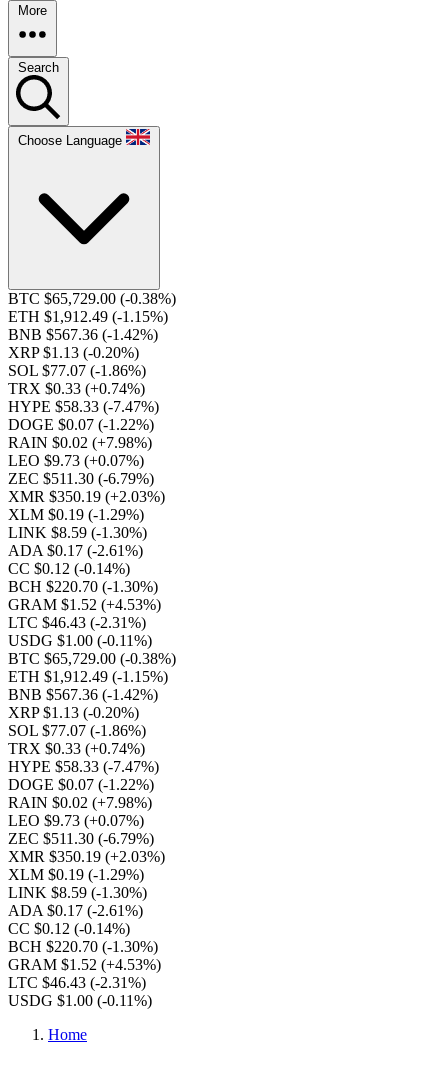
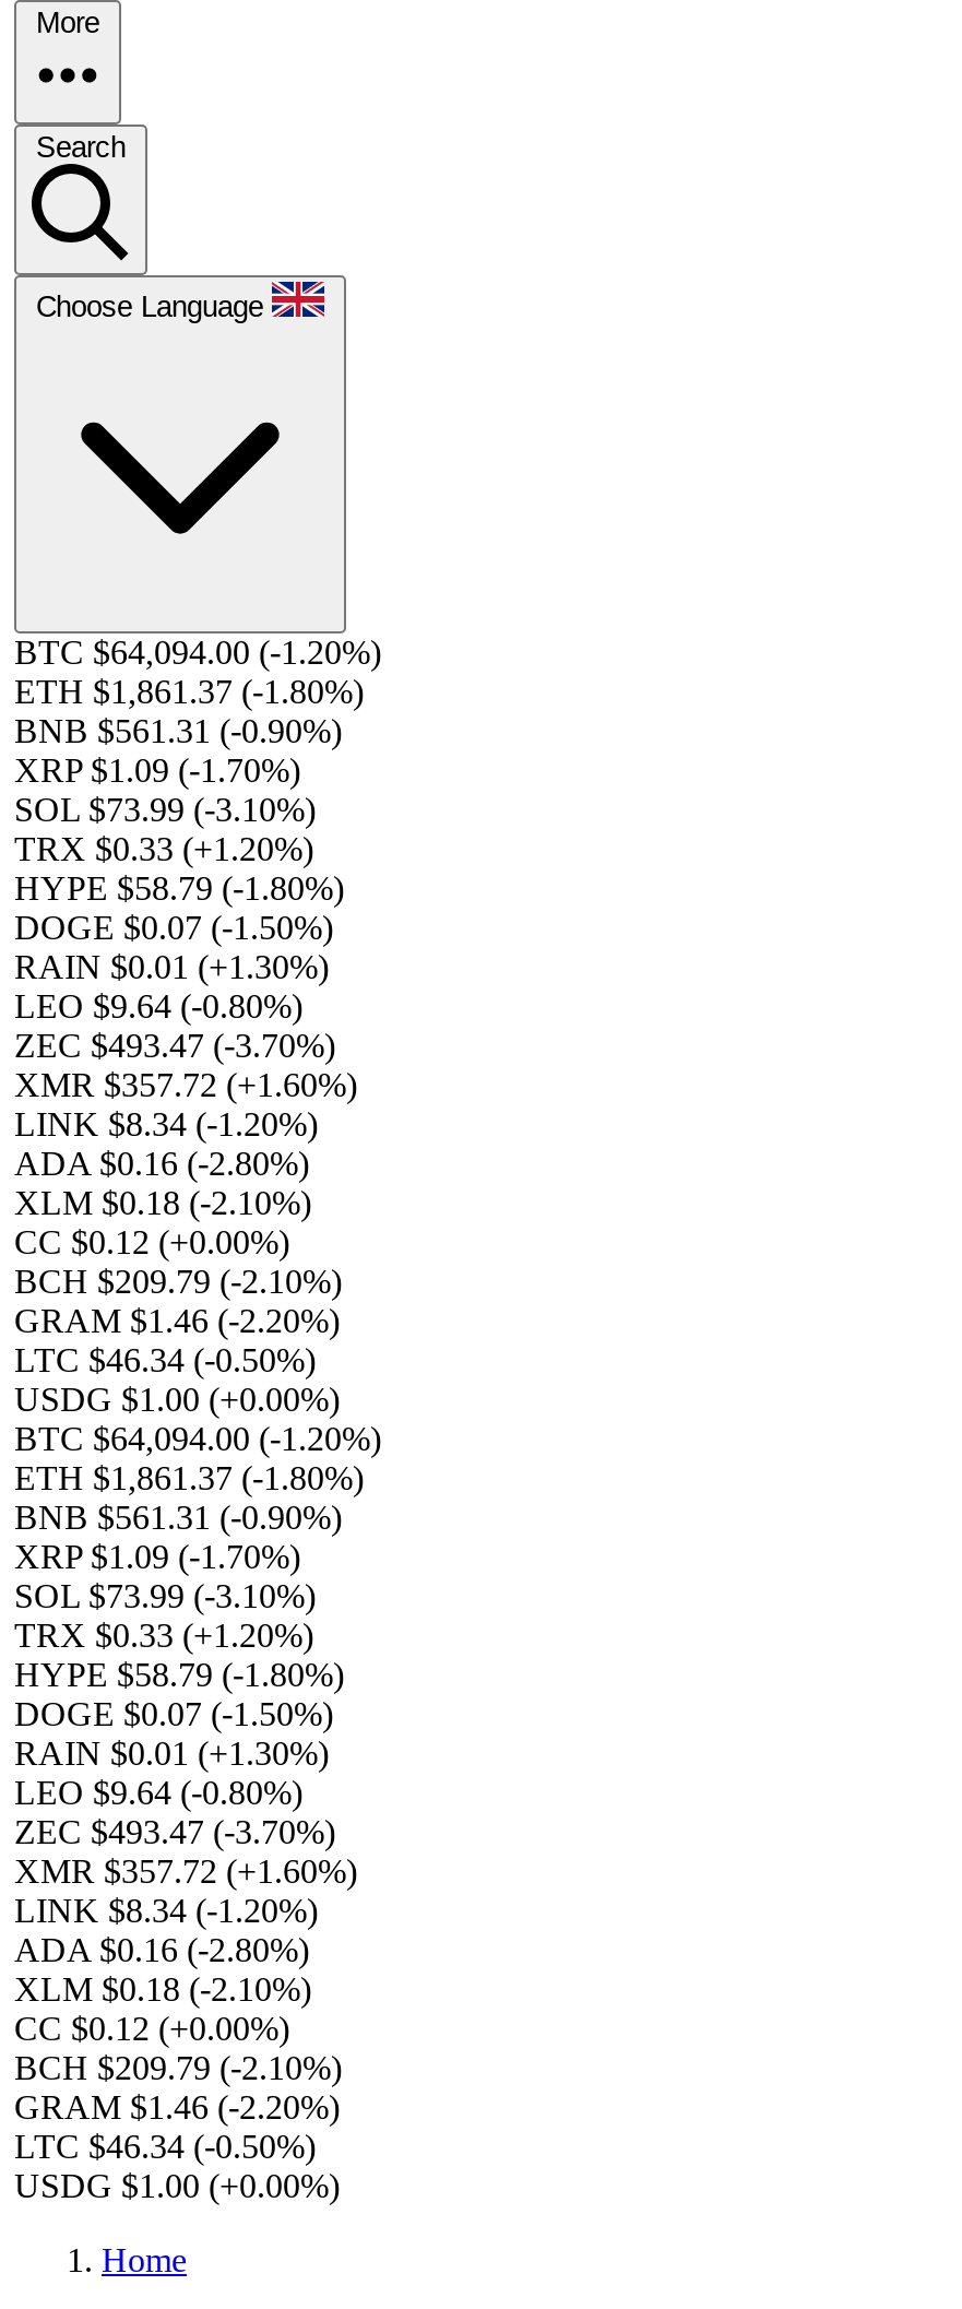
[8,290,176,1009] BTC $65,729.00(-0.38%) | ETH $1,912.49 (-1.15%) | BNB $567.36 (-1.42%) | XRP $1.13 (-0.20%) | SOL $77.07(-1.86%) | TRX $0.33 (+0.74%) | HYPE $58.33 (-7.47%) | DOGE $0.07 (-1.22%) | RAIN $0.02 (+7.98%) | LEO $9.73 (+0.07%) | ZEC $511.30 (-6.79%) | XMR $350.19 (+2.03%) | XLM $0.19 (-1.29%) | LINK $8.59 (-1.30%) | ADA $0.17 (-2.61%) | CC $0.12 (-0.14%) | BCH $220.70 (-1.30%) | GRAM $1.52 (+4.53%) | LTC $46.43 (-2.31%) | USDG $1.00(-0.11%) | BTC $65,729.00 (-0.38%) | ETH $1,912.49 (-1.15%) | BNB $567.36 (-1.42%) | XRP $1.13 (-0.20%) | SOL $77.07(-1.86%) | TRX $0.33 (+0.74%) | HYPE $58.33 (-7.47%) | DOGE $0.07 (-1.22%) | RAIN $0.02 (+7.98%) | LEO $9.73 (+0.07%) | ZEC $511.30 (-6.79%) | XMR $350.19 (+2.03%) | XLM $0.19 (-1.29%) | LINK $8.59 (-1.30%) | ADA $0.17 (-2.61%) | CC $0.12 (-0.14%) | BCH $220.70 (-1.30%) | GRAM $1.52 (+4.53%) | LTC $46.43 (-2.31%) | USDG $1.00(-0.11%) -> [14,634,381,2204] BTC $64,094.00(-1.20%) | ETH $1,861.37 (-1.80%) | BNB $561.31 (-0.90%) | XRP $1.09 (-1.70%) | SOL $73.99(-3.10%) | TRX $0.33 (+1.20%) | HYPE $58.79 (-1.80%) | DOGE $0.07 (-1.50%) | RAIN $0.01 (+1.30%) | LEO $9.64 (-0.80%) | ZEC $493.47 (-3.70%) | XMR $357.72 (+1.60%) | LINK $8.34 (-1.20%) | ADA $0.16 (-2.80%) | XLM $0.18 (-2.10%) | CC $0.12 (+0.00%) | BCH $209.79 (-2.10%) | GRAM $1.46 (-2.20%) | LTC $46.34 (-0.50%) | USDG $1.00(+0.00%) | BTC $64,094.00 (-1.20%) | ETH $1,861.37 (-1.80%) | BNB $561.31 (-0.90%) | XRP $1.09 (-1.70%) | SOL $73.99(-3.10%) | TRX $0.33 (+1.20%) | HYPE $58.79 (-1.80%) | DOGE $0.07 (-1.50%) | RAIN $0.01 (+1.30%) | LEO $9.64 (-0.80%) | ZEC $493.47 (-3.70%) | XMR $357.72 (+1.60%) | LINK $8.34 (-1.20%) | ADA $0.16 (-2.80%) | XLM $0.18 (-2.10%) | CC $0.12 (+0.00%) | BCH $209.79 (-2.10%) | GRAM $1.46 (-2.20%) | LTC $46.34 (-0.50%) | USDG $1.00(+0.00%)

